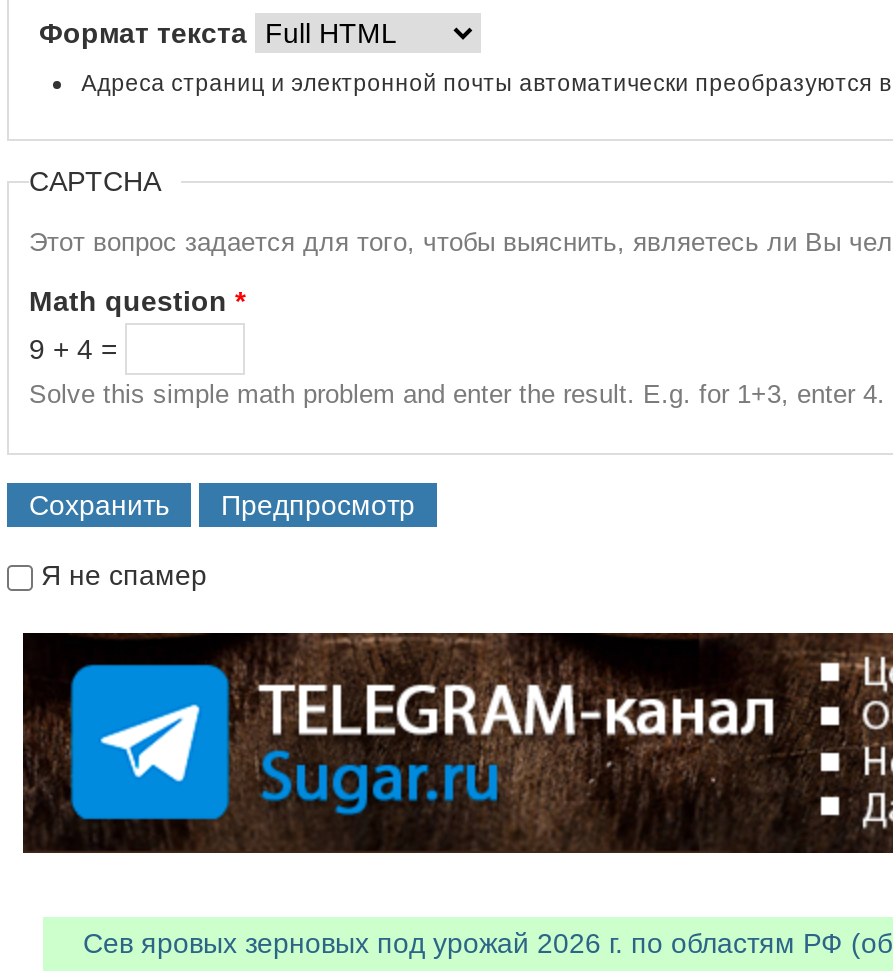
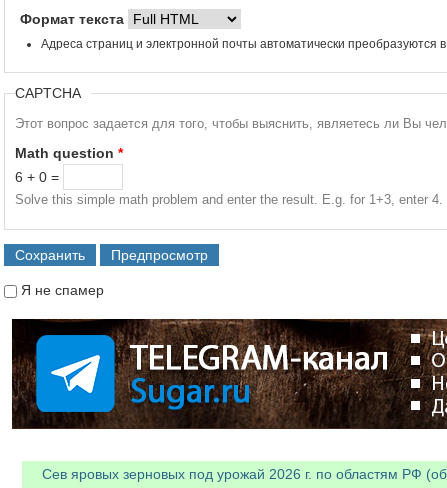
[29,333,125,365] 9 + 4 = -> [15,169,63,185] 6 + 0 =

